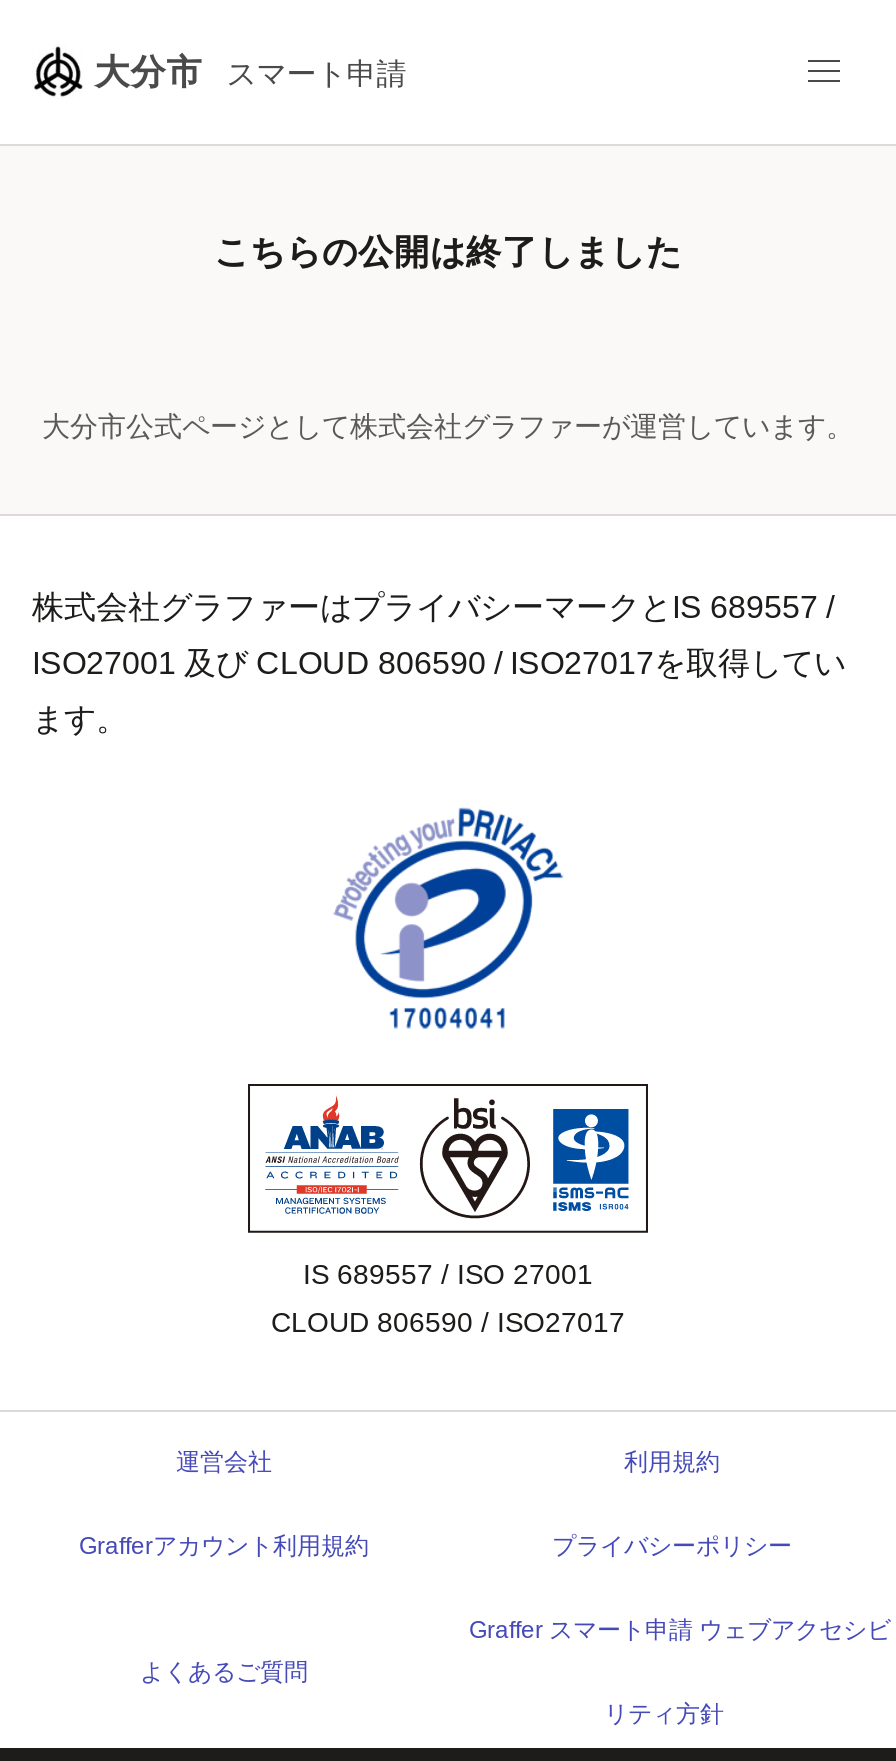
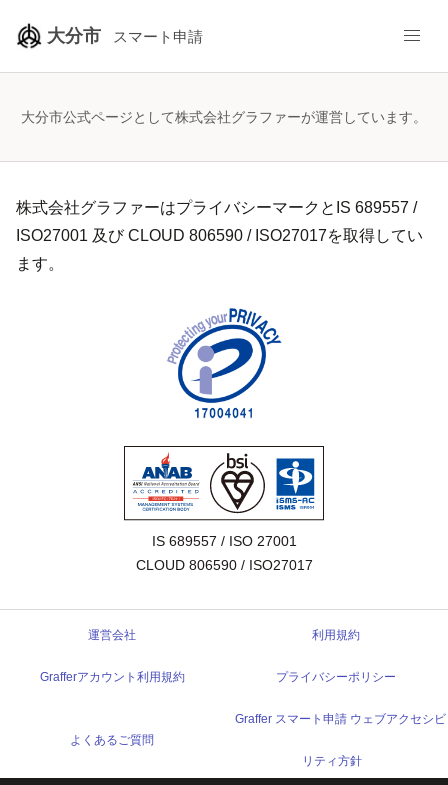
[214,230,682,272] こちらの公開は終了しました -> none

